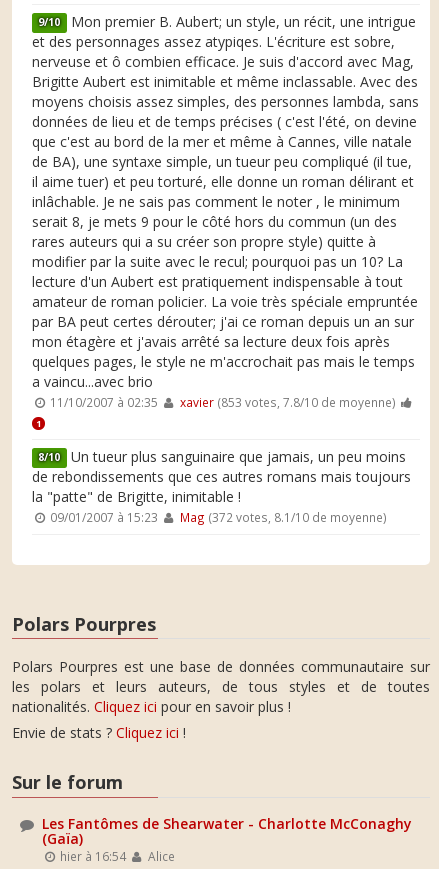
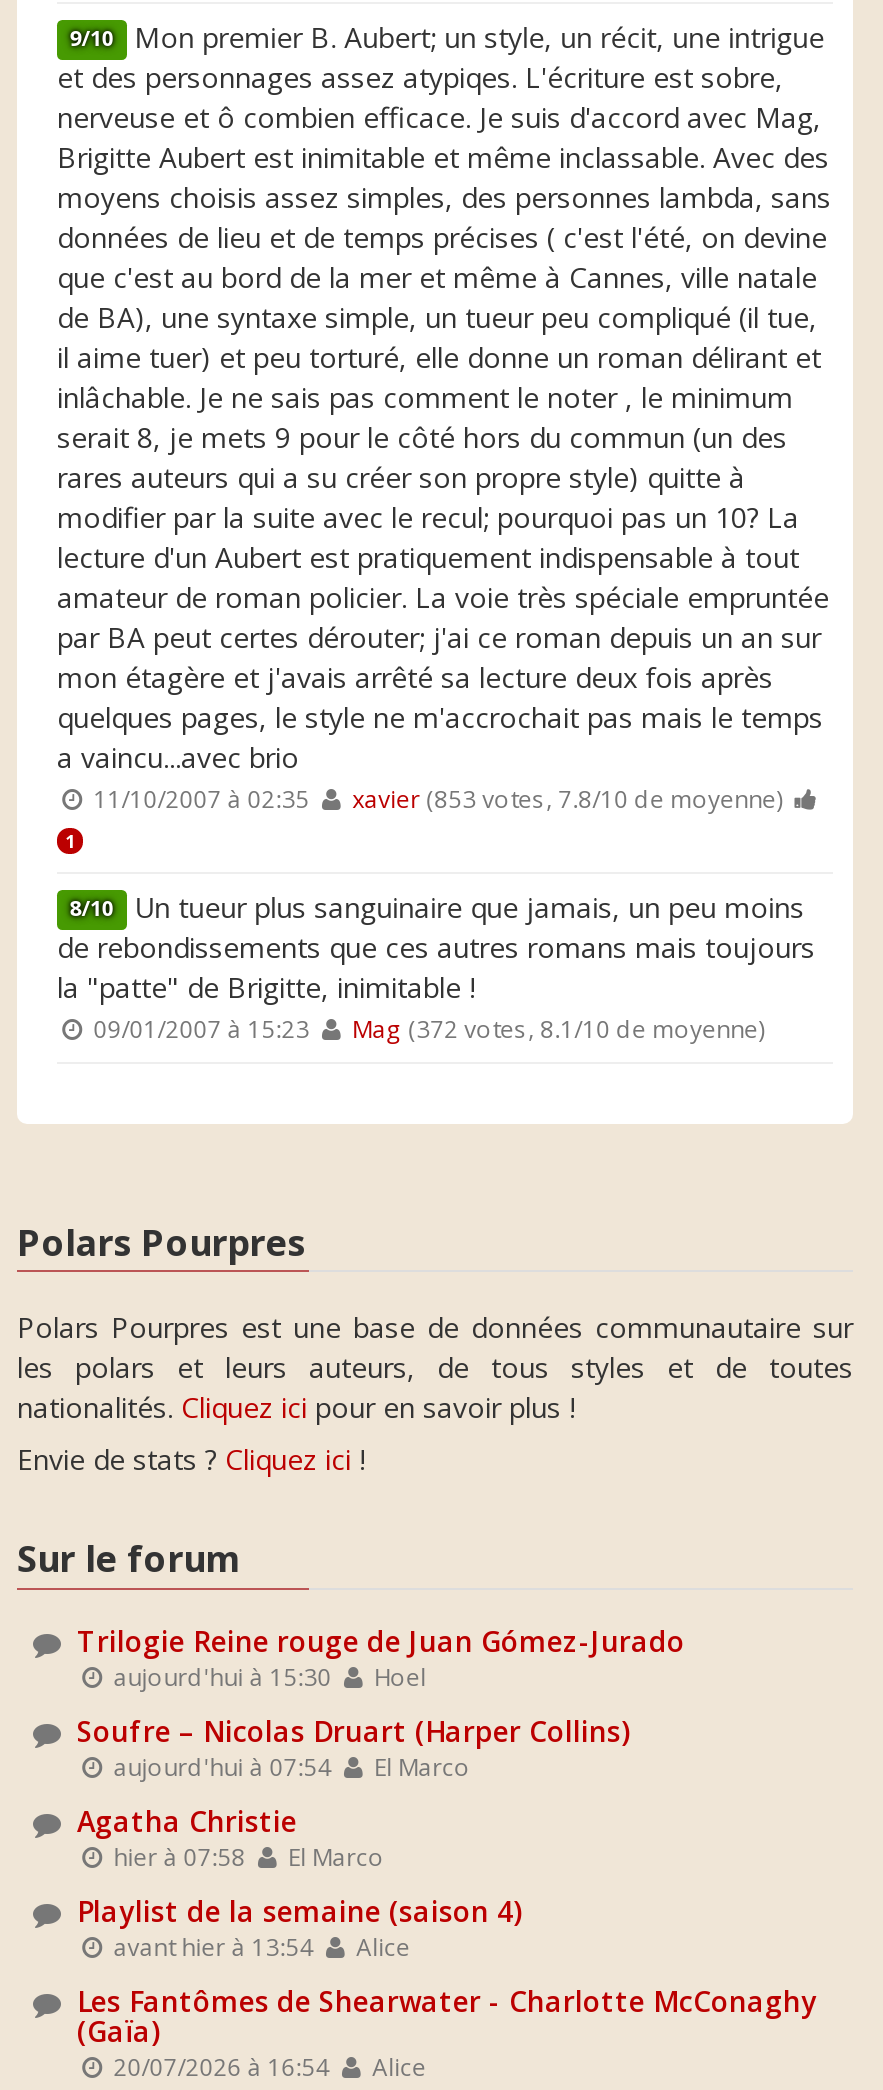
none -> [77,1621,685,1961] Trilogie Reine rouge de Juan Gómez-Jurado | aujourd'hui à 15:30 | Hoel | Soufre – Nicolas Druart (Harper Collins) | aujourd'hui à 07:54 | El Marco | Agatha Christie | hier à 07:58 | El Marco | Playlist de la semaine (saison 4) | avant hier à 13:54 | Alice
[57,847,175,863] hier à 16:54 Alice -> [108,2049,426,2081] 20/07/2026 à 16:54 Alice

